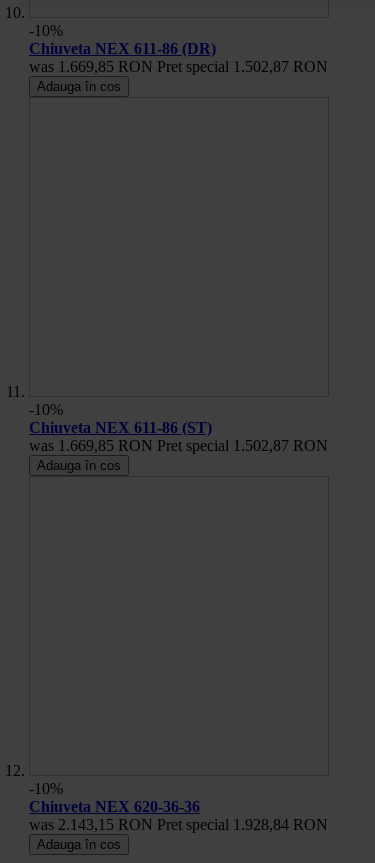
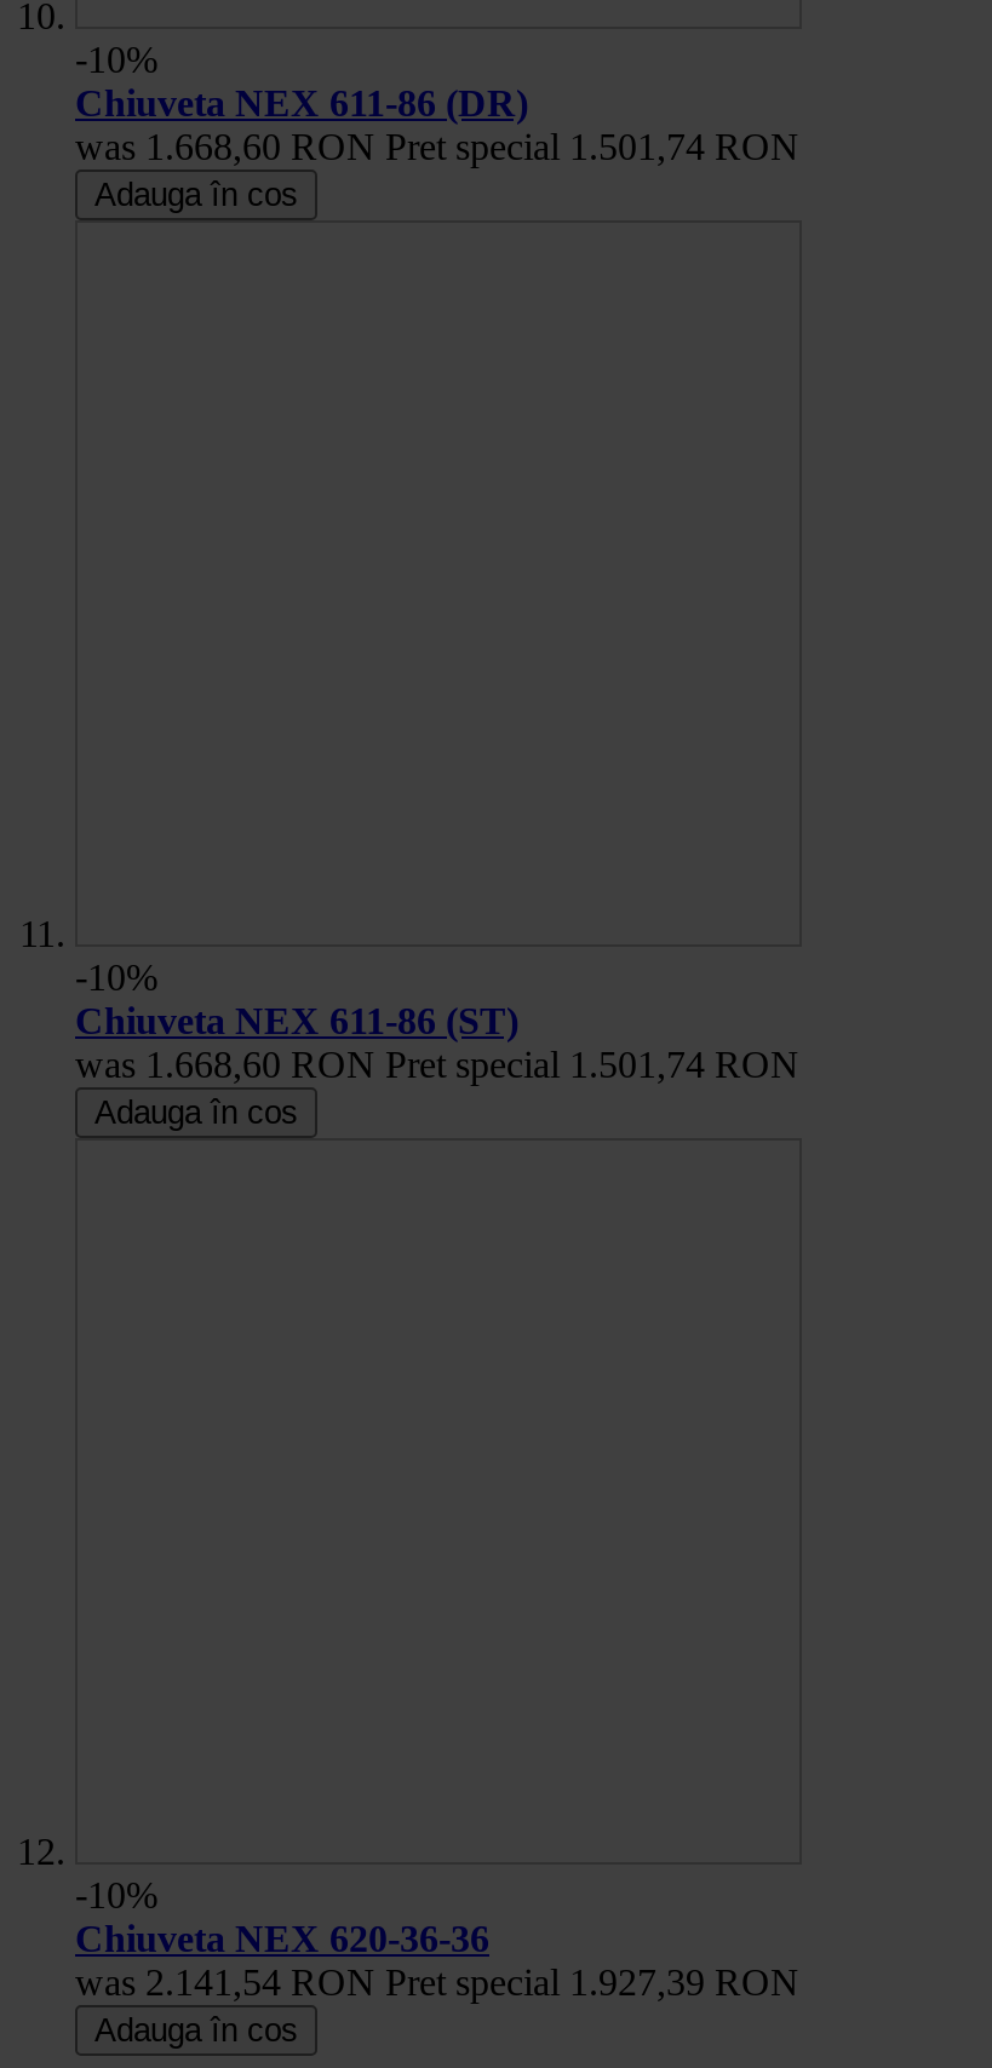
[29,58,328,75] was 1.669,85 RON Pret special 1.502,87 RON -> [75,126,799,167] was 1.668,60 RON Pret special 1.501,74 RON
[29,437,328,454] was 1.669,85 RON Pret special 1.502,87 RON -> [75,1043,799,1085] was 1.668,60 RON Pret special 1.501,74 RON
[29,816,328,833] was 2.143,15 RON Pret special 1.928,84 RON -> [75,1961,799,2002] was 2.141,54 RON Pret special 1.927,39 RON

